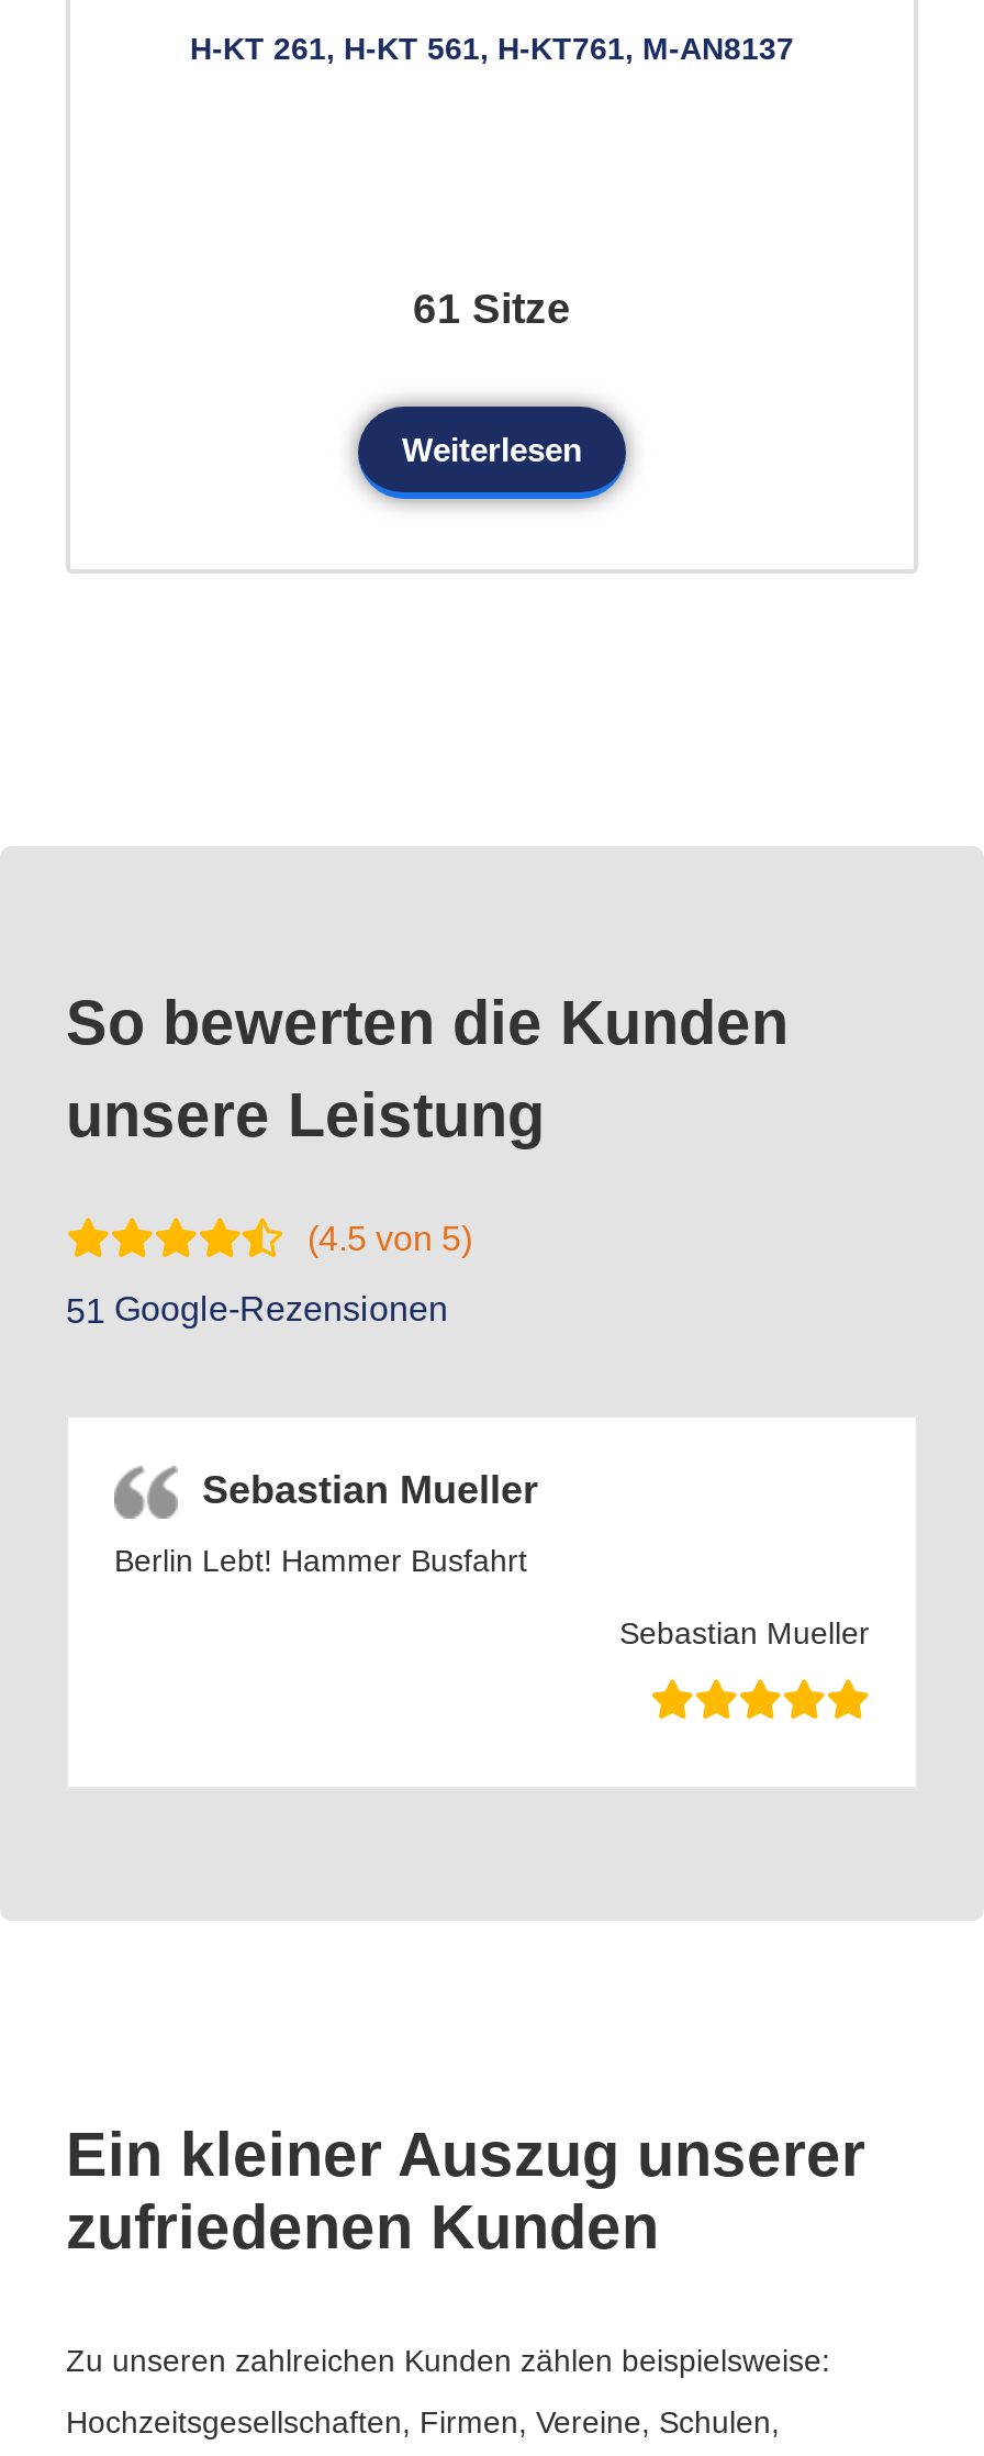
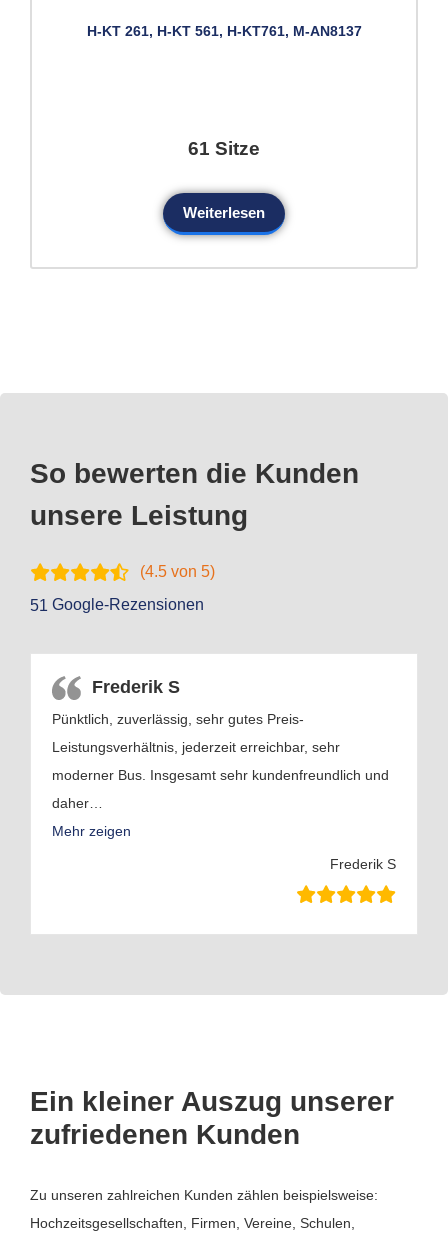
[114,1468,870,1651] Sebastian Mueller | Berlin Lebt! Hammer Busfahrt | Sebastian Mueller -> [52,677,396,872] Frederik S | Pünktlich, zuverlässig, sehr gutes Preis- | Leistungsverhältnis, jederzeit erreichbar, sehr | moderner Bus. Insgesamt sehr kundenfreundlich und | daher … | Mehr zeigen | Frederik S

